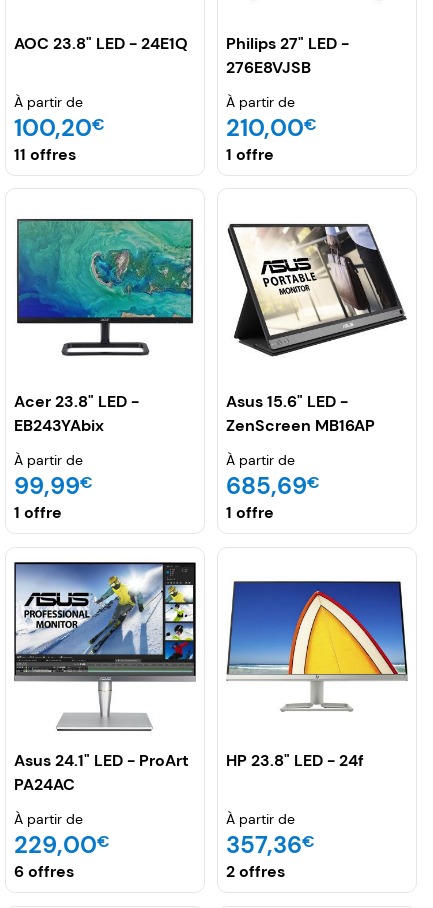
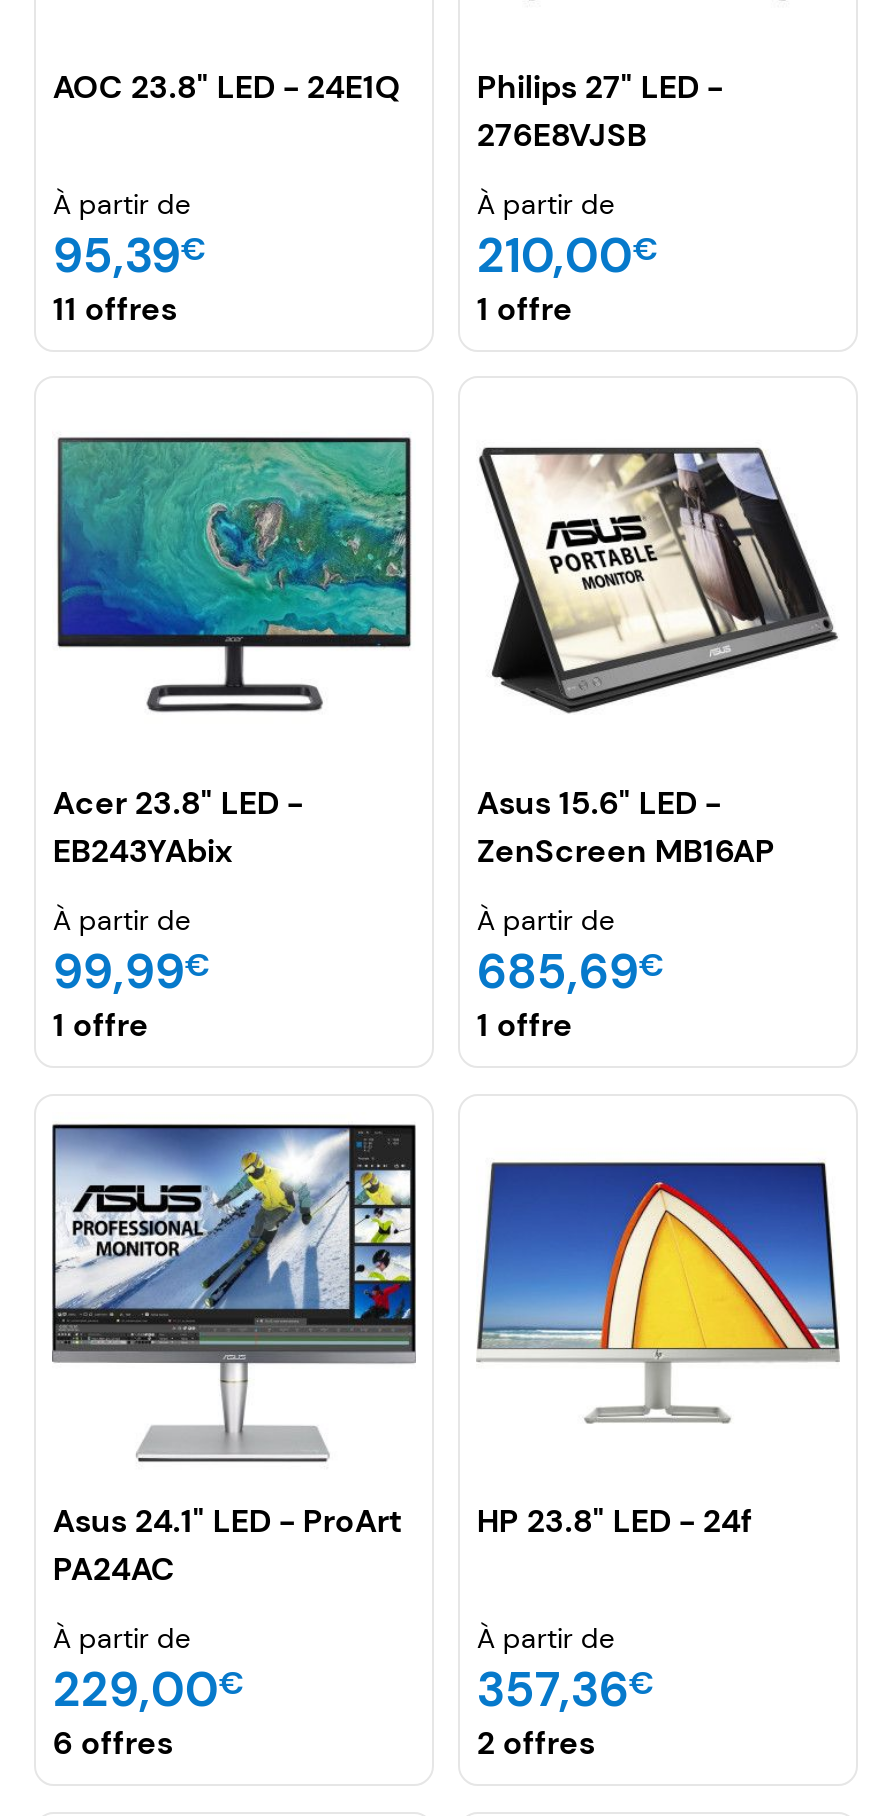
[14,111,105,142] 100,20€ -> [53,223,207,285] 95,39€

